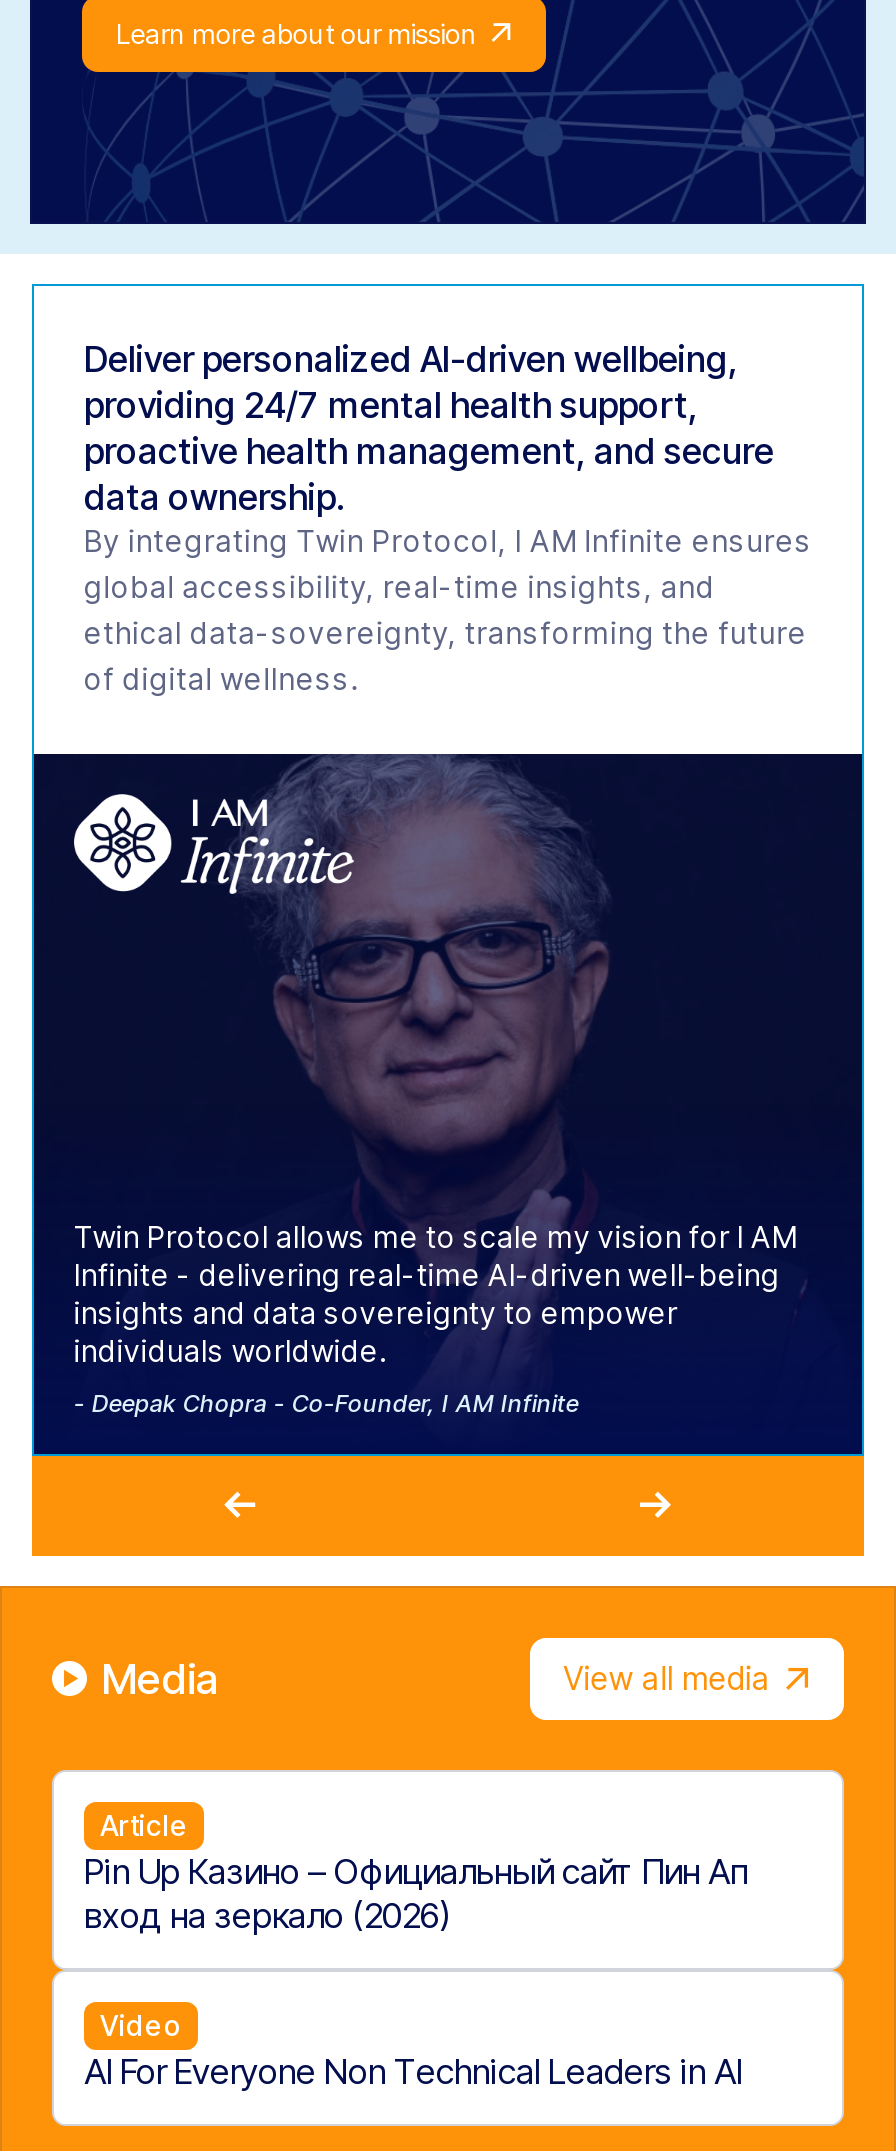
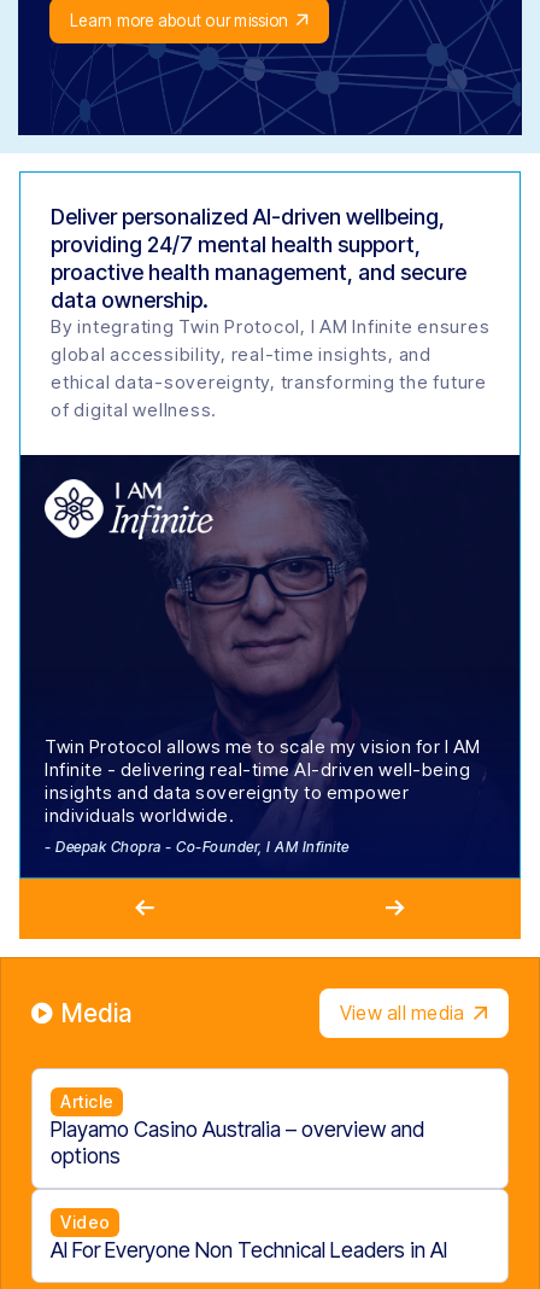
[84,1851,748,1937] Pin Up Казино – Официальный сайт Пин Ап | вход на зеркало (2026) -> [51,1117,424,1169] Playamo Casino Australia – overview and | options

